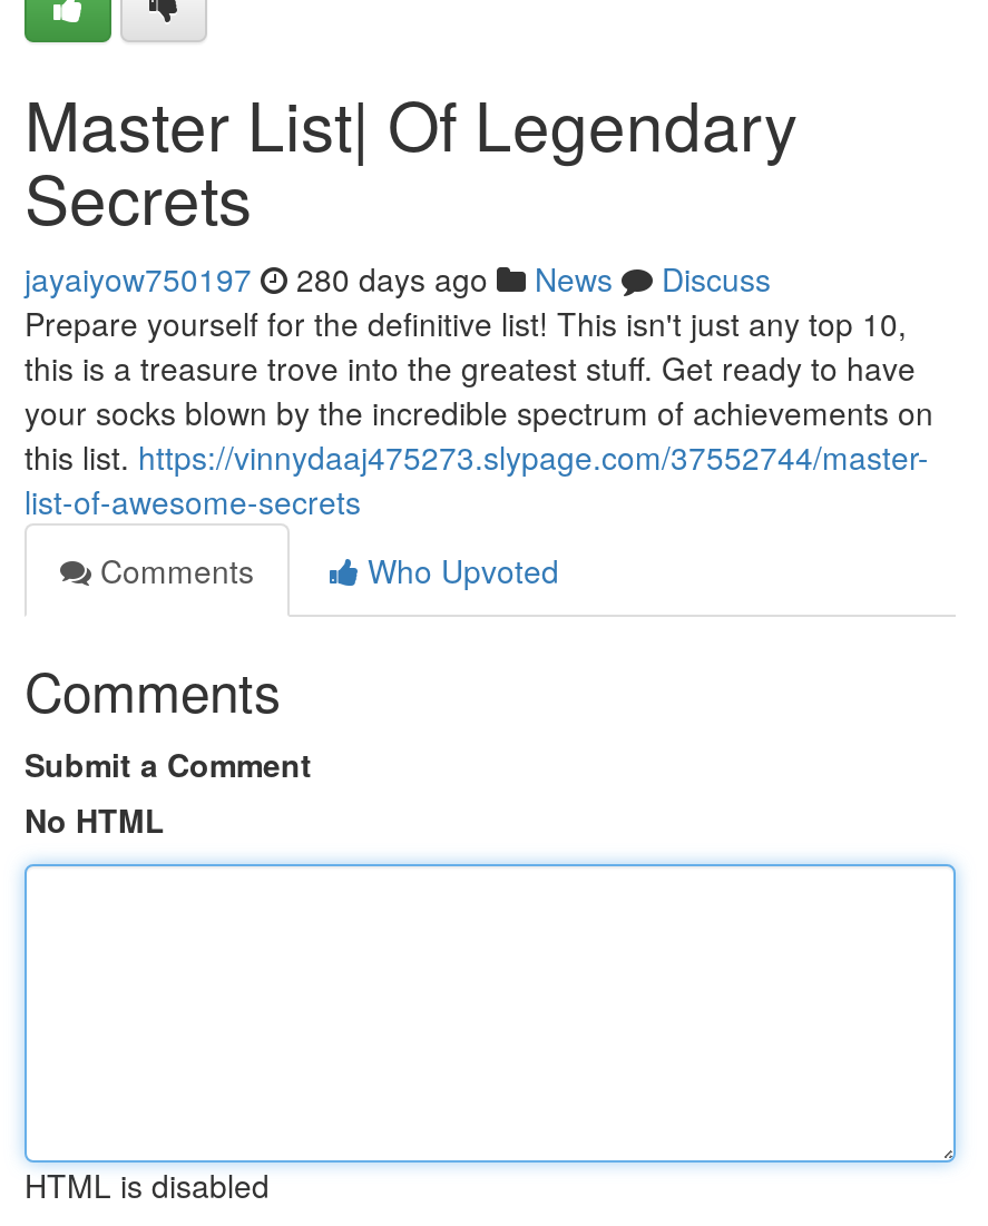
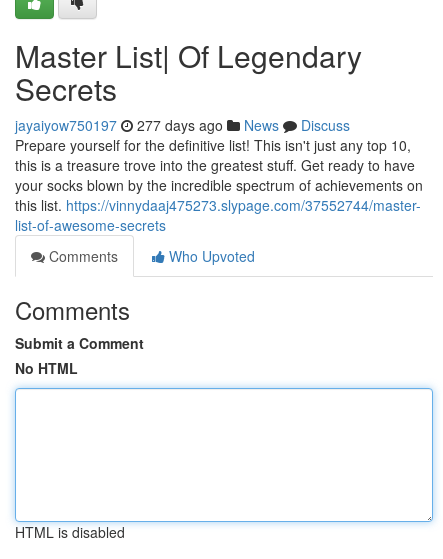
[25,256,771,301] jayaiyow750197 280 days ago News Discuss -> [15,115,350,135] jayaiyow750197 277 days ago News Discuss

